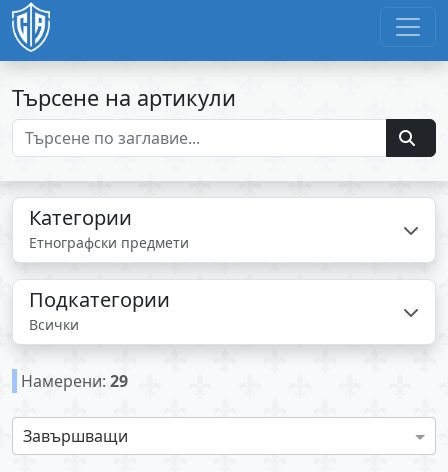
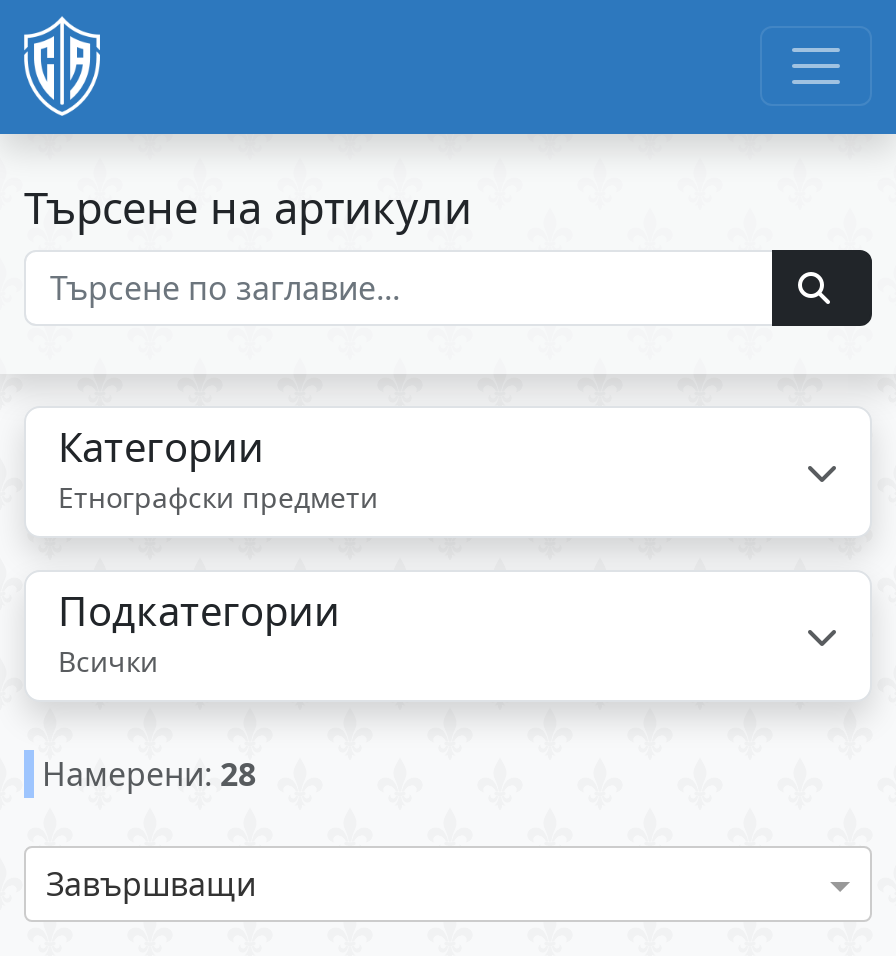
[21,370,128,392] Намерени: 29 -> [42,752,256,796] Намерени: 28

